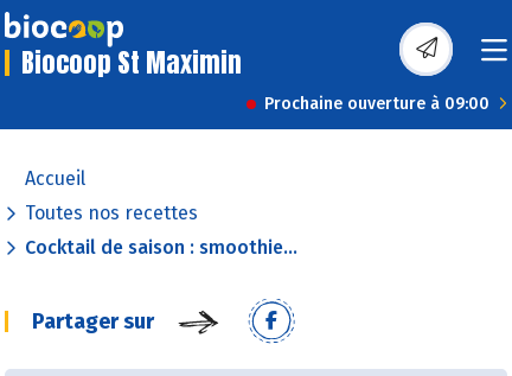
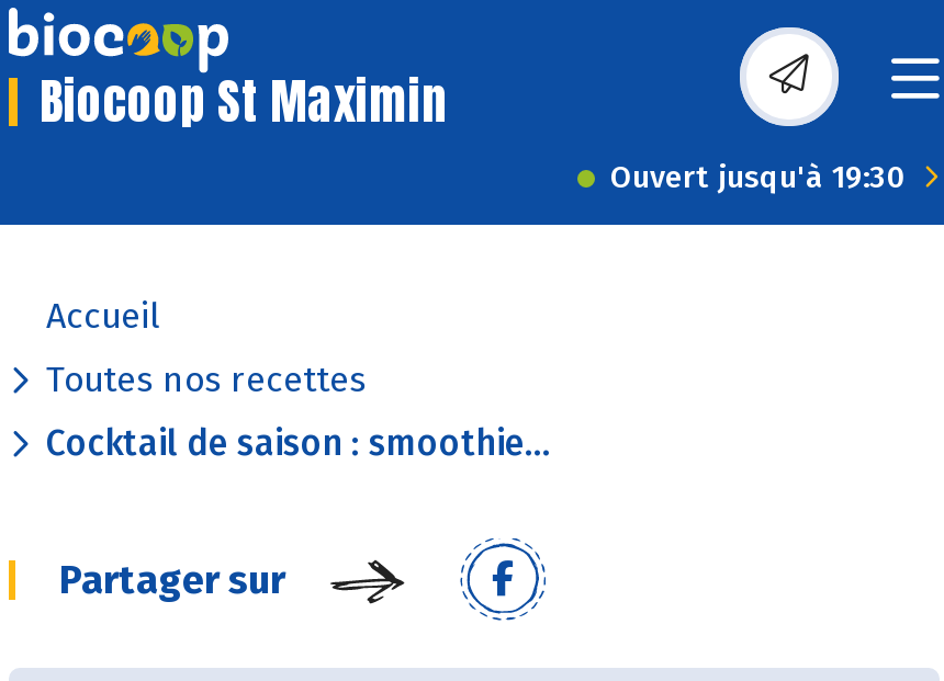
[264,94,489,114] Prochaine ouverture à 09:00 -> [610,159,907,196] Ouvert jusqu'à 19:30

